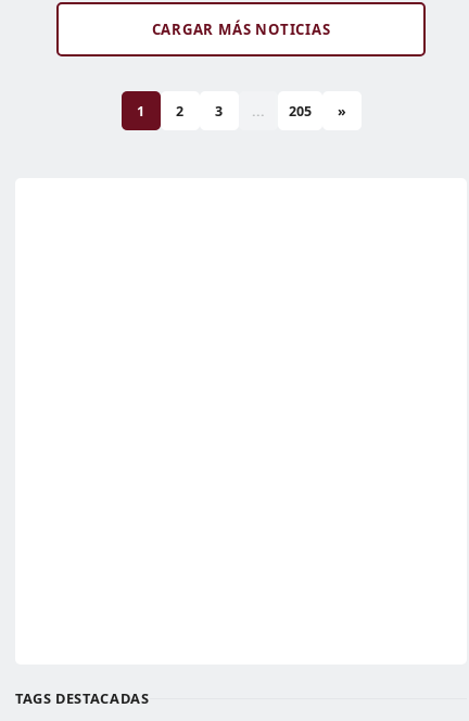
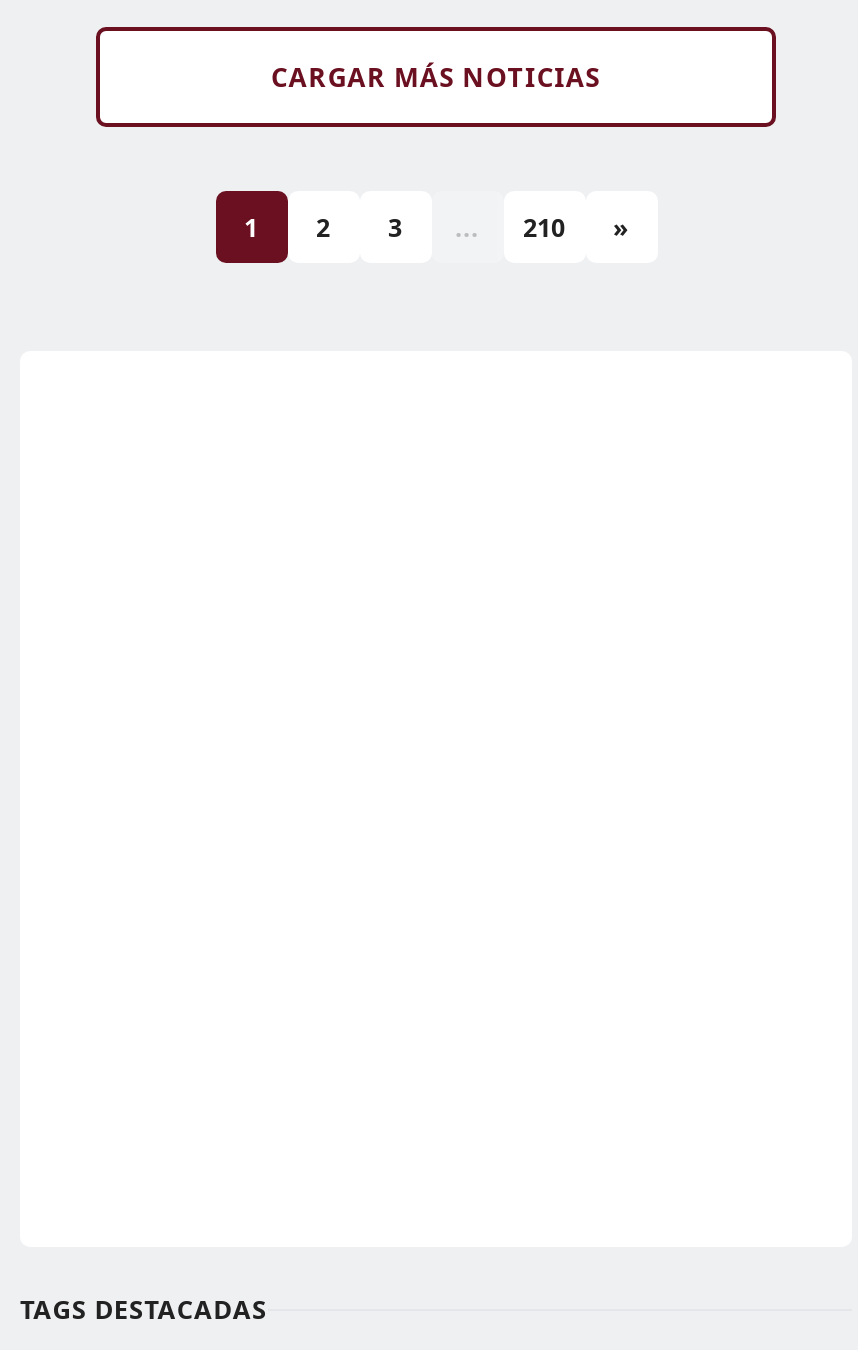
[288,102,311,120] 205 -> [523,210,565,244] 210

